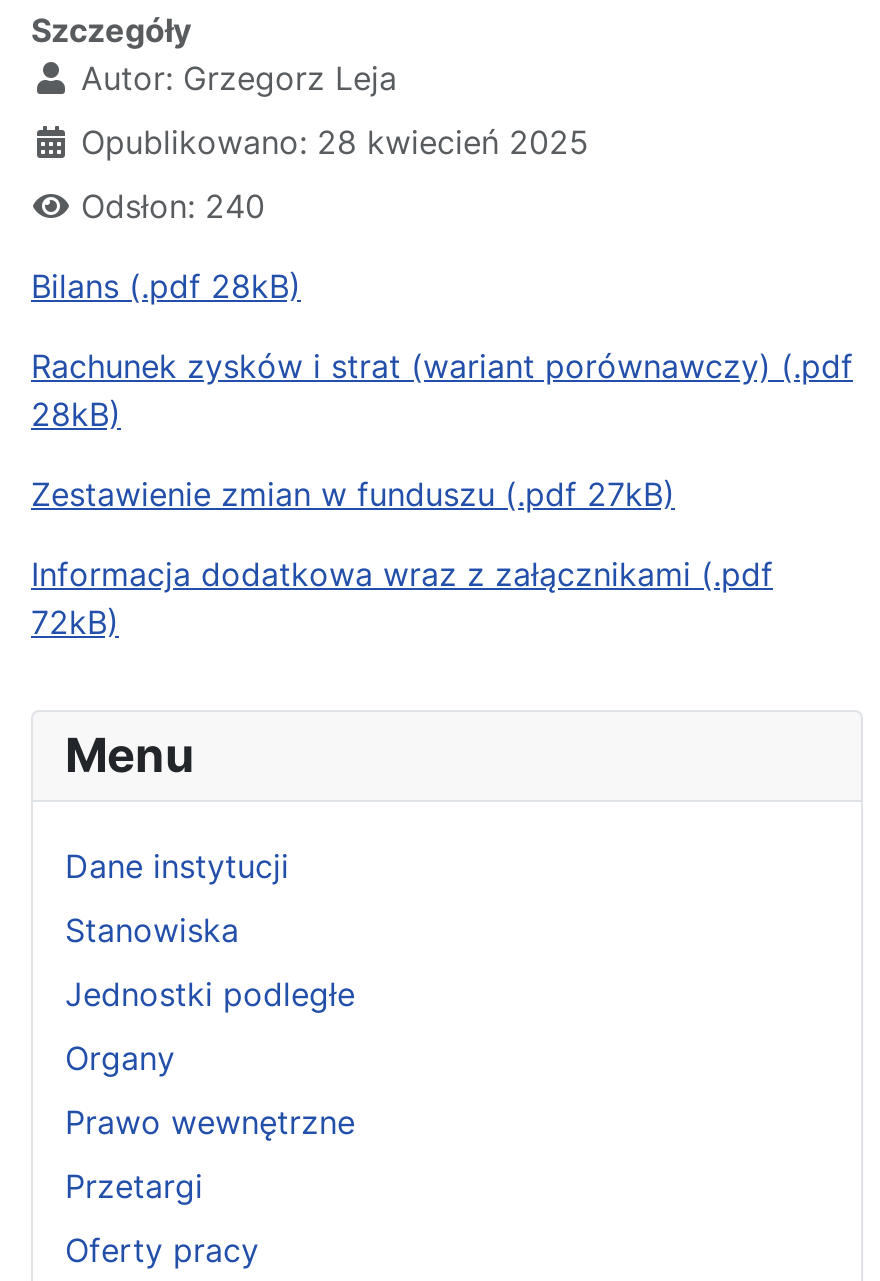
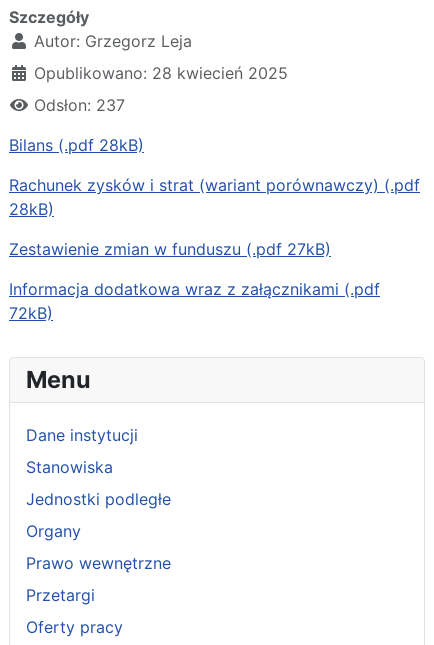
[81,186,265,226] Odsłon: 240 -> [34,95,125,115] Odsłon: 237

